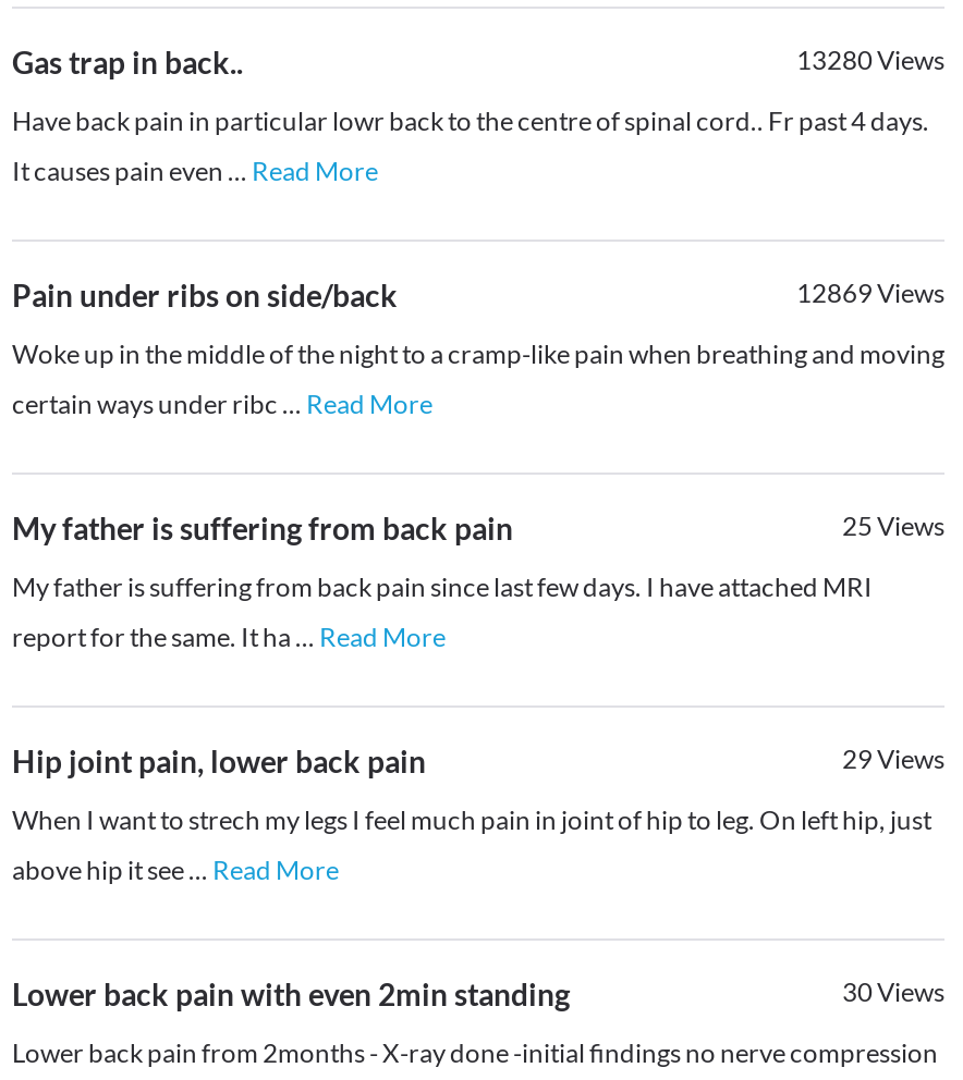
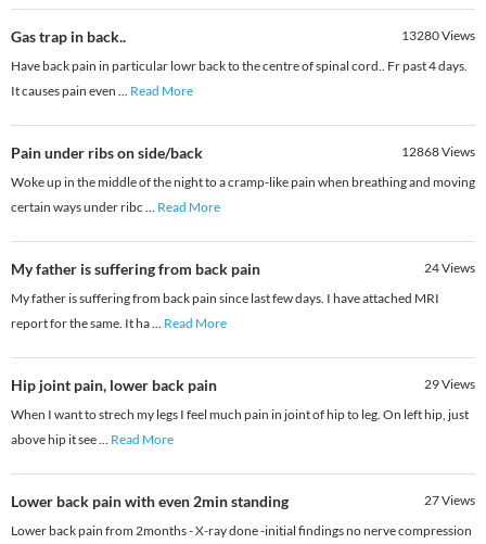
[796,277,944,310] 12869Views -> [401,144,475,160] 12868Views
[842,510,944,543] 25 Views -> [424,260,475,276] 24 Views
[842,976,944,1009] 30Views -> [424,492,475,508] 27Views

